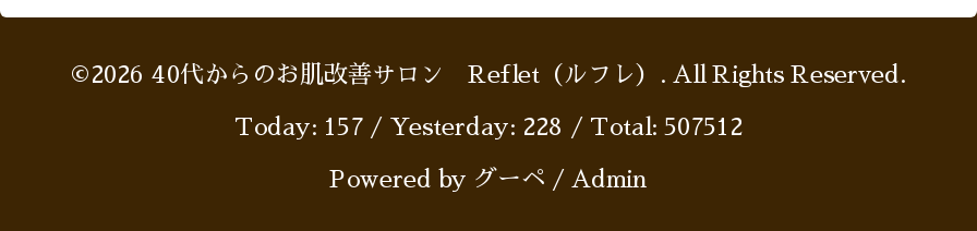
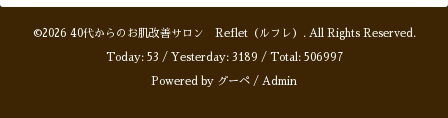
[234,115,743,139] Today: 157 / Yesterday: 228 / Total: 507512 -> [105,52,342,63] Today: 53 / Yesterday: 3189 / Total: 506997

